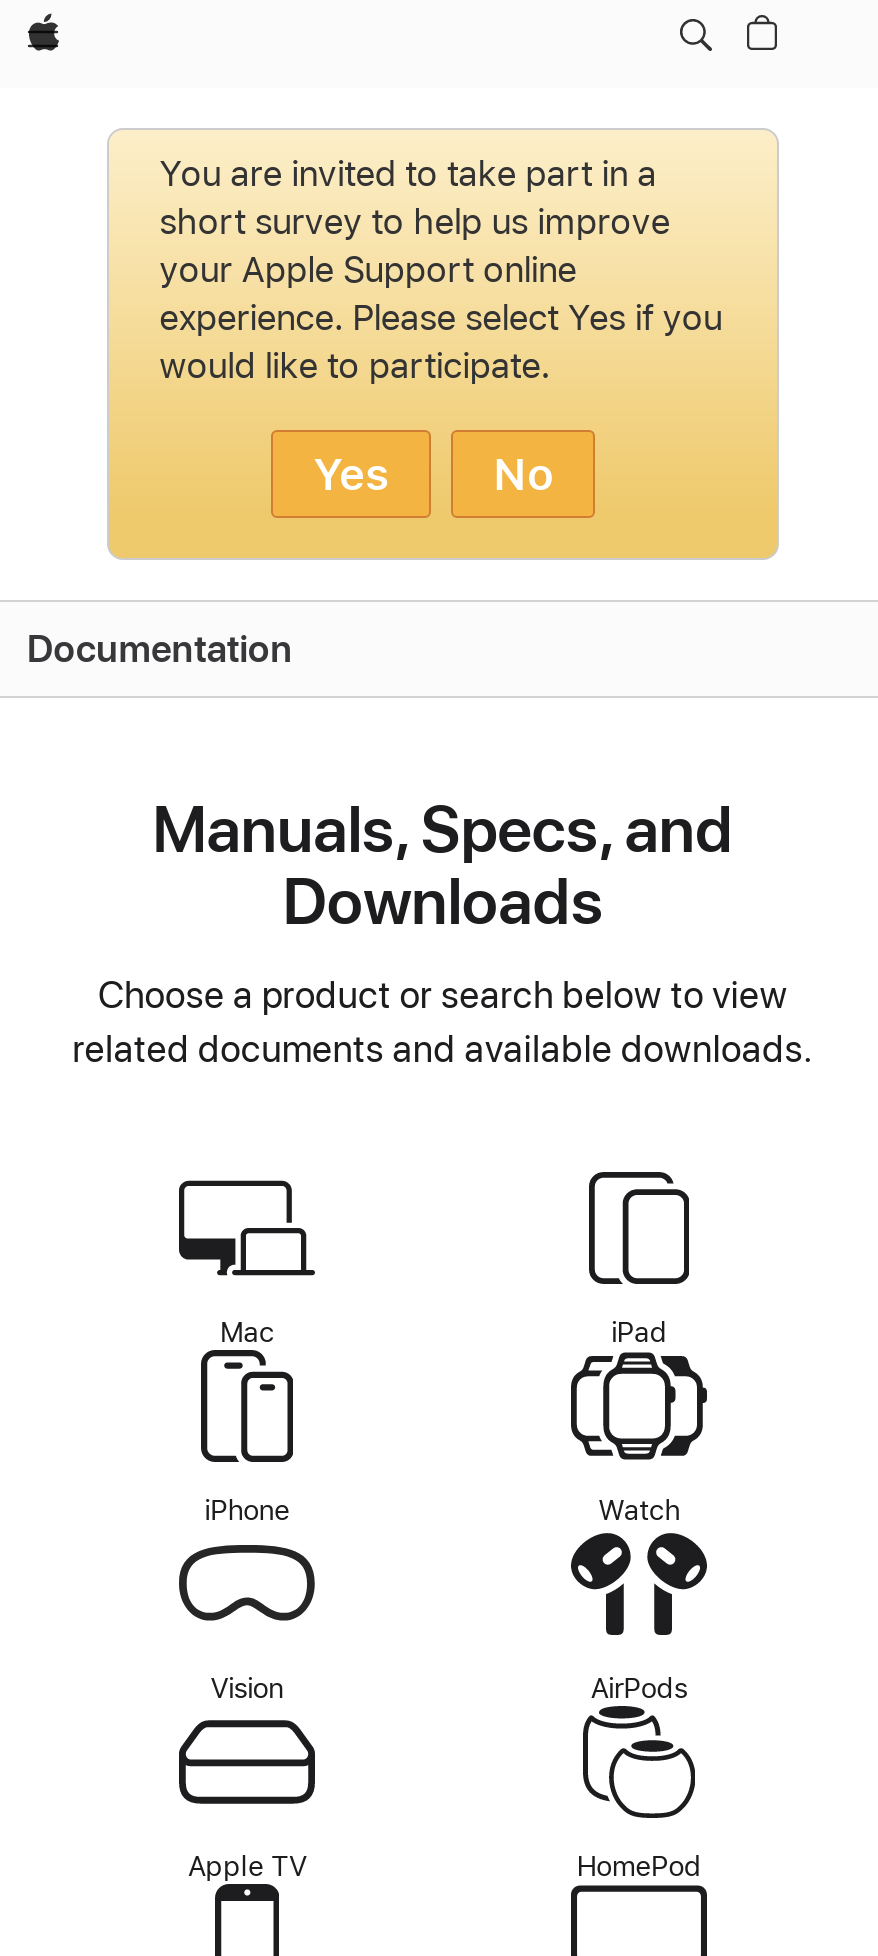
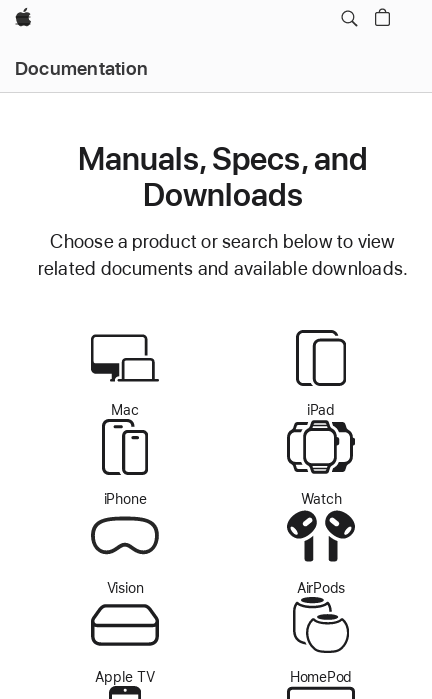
[107,128,779,560] [image] | You are invited to take part in a | short survey to help us improve | your Apple Support online | experience. Please select Yes if you | would like to participate. | Yes | No -> none

